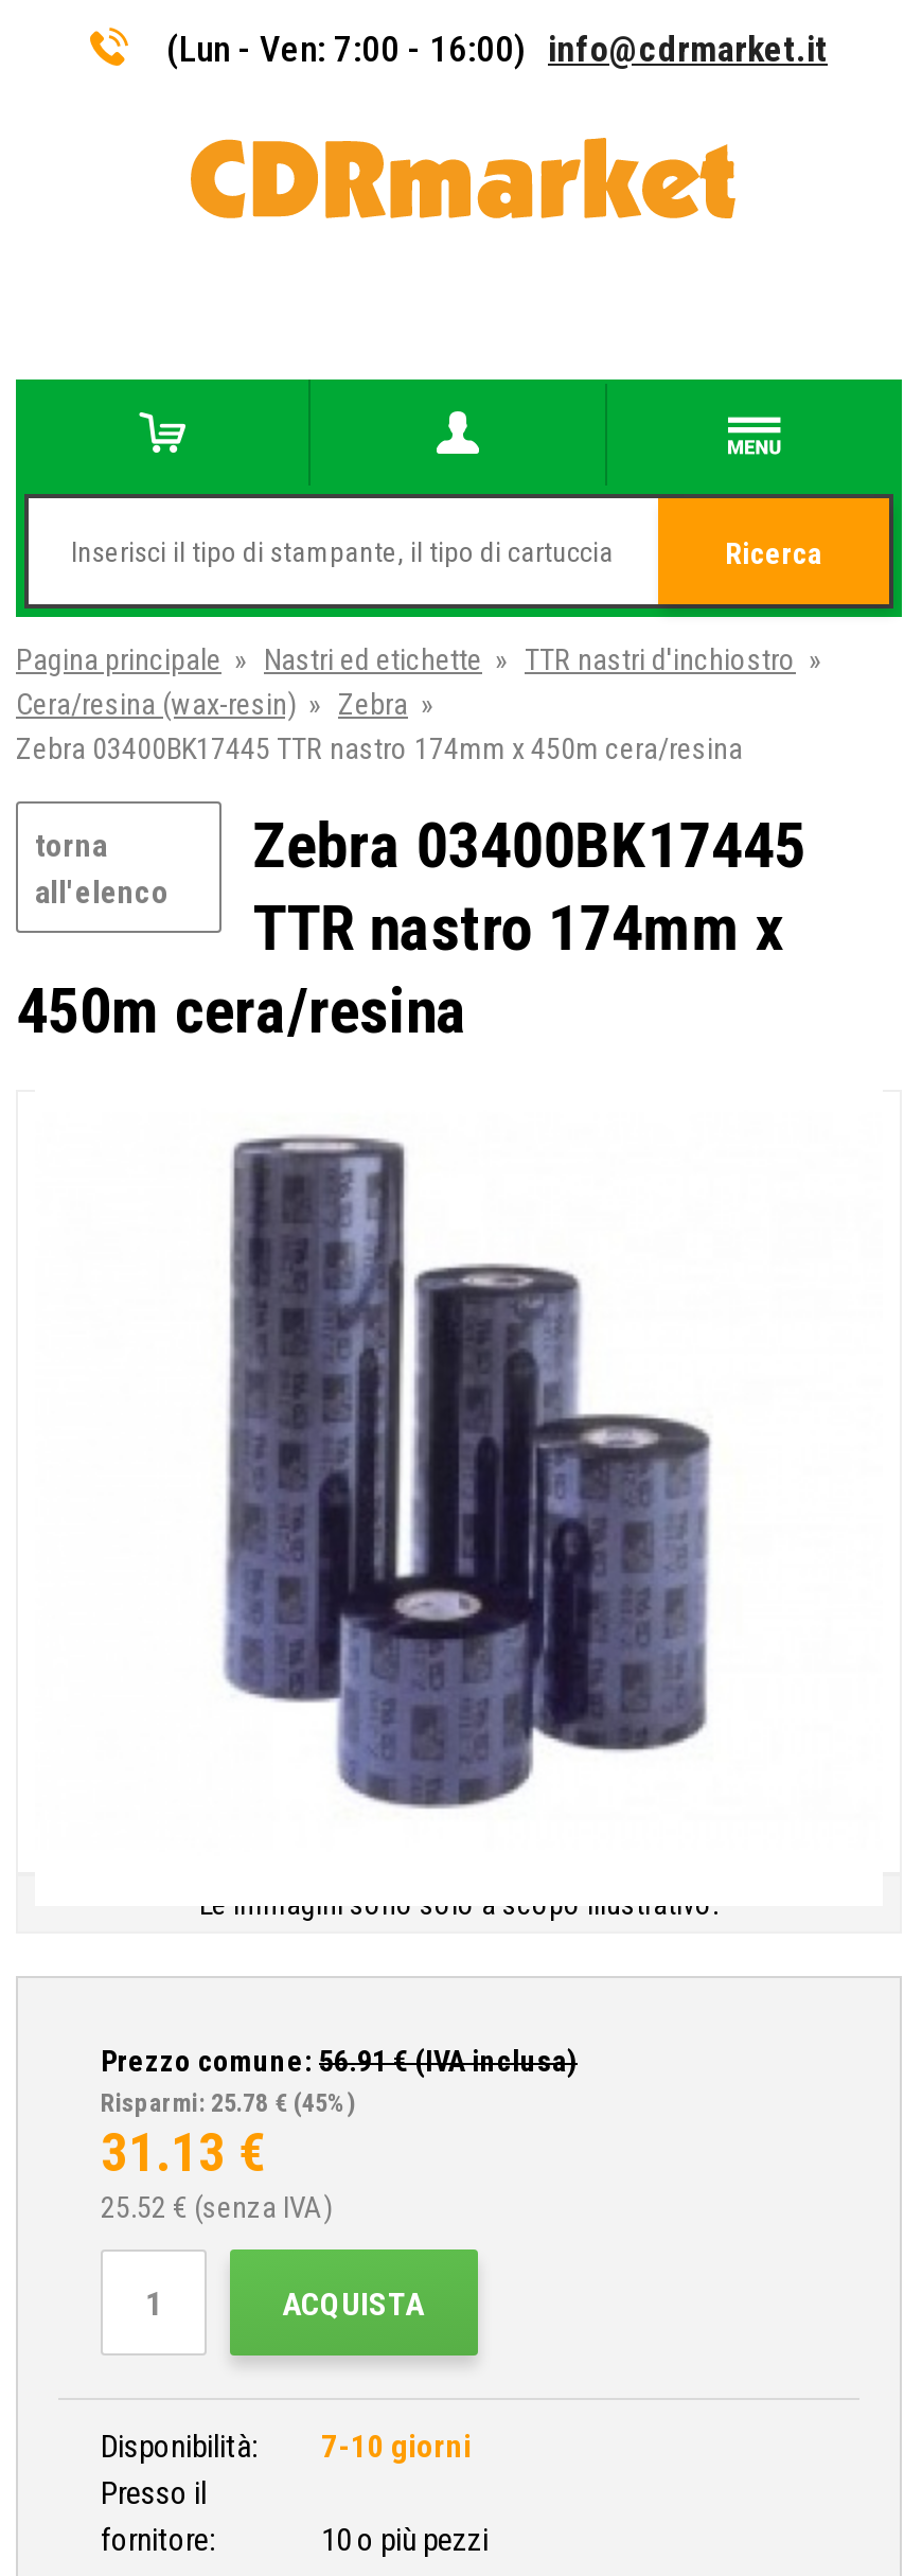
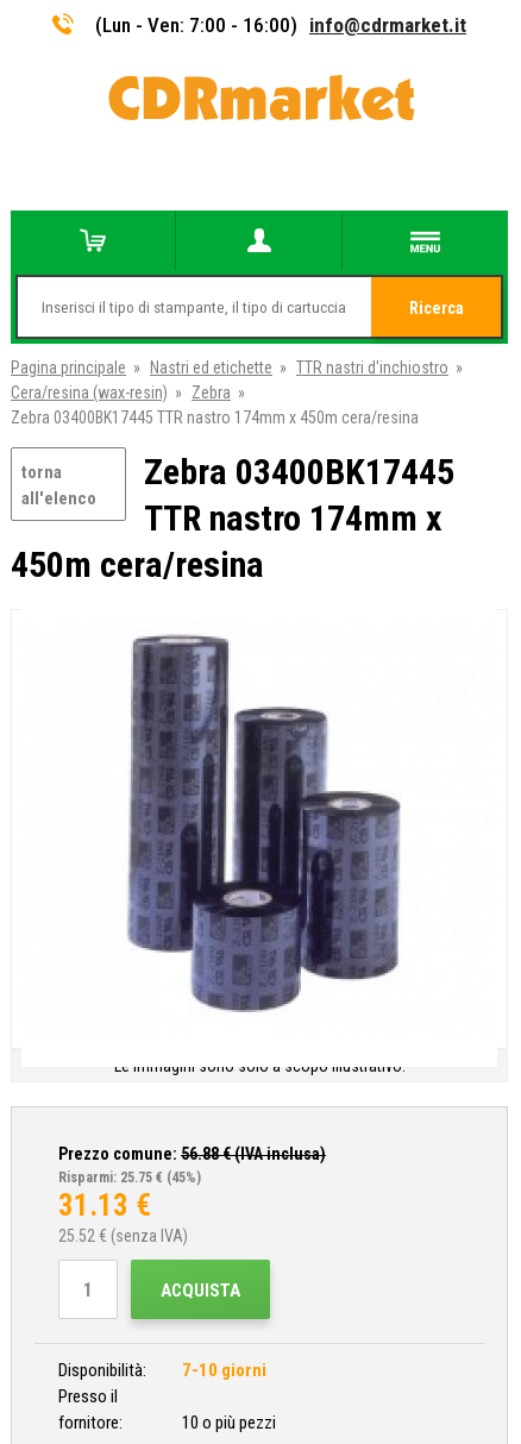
[101,2044,578,2078] Prezzo comune: 56.91€ (IVA inclusa) -> [58,1144,326,1163] Prezzo comune: 56.88€ (IVA inclusa)
[101,2088,355,2118] Risparmi: 25.78 €(45%) -> [58,1169,201,1186] Risparmi: 25.75 €(45%)

